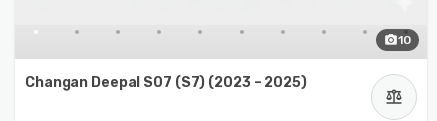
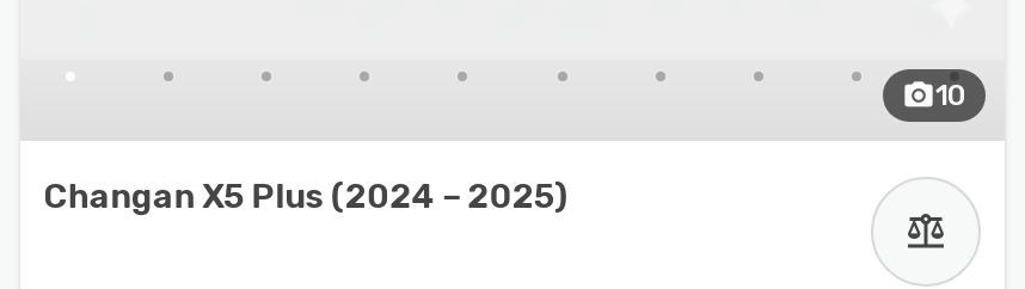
[25,74,307,91] Changan Deepal S07 (S7) (2023 – 2025) -> [44,177,569,218] Changan X5 Plus (2024 – 2025)

